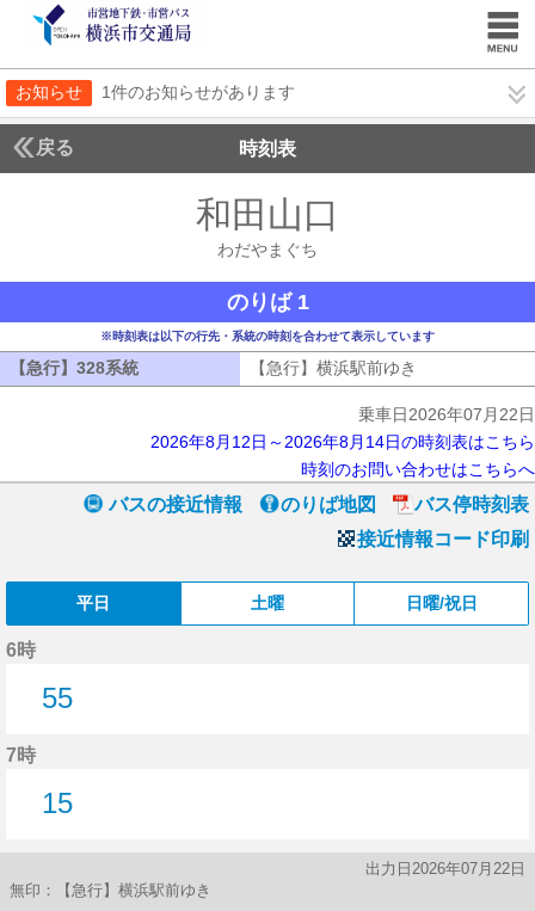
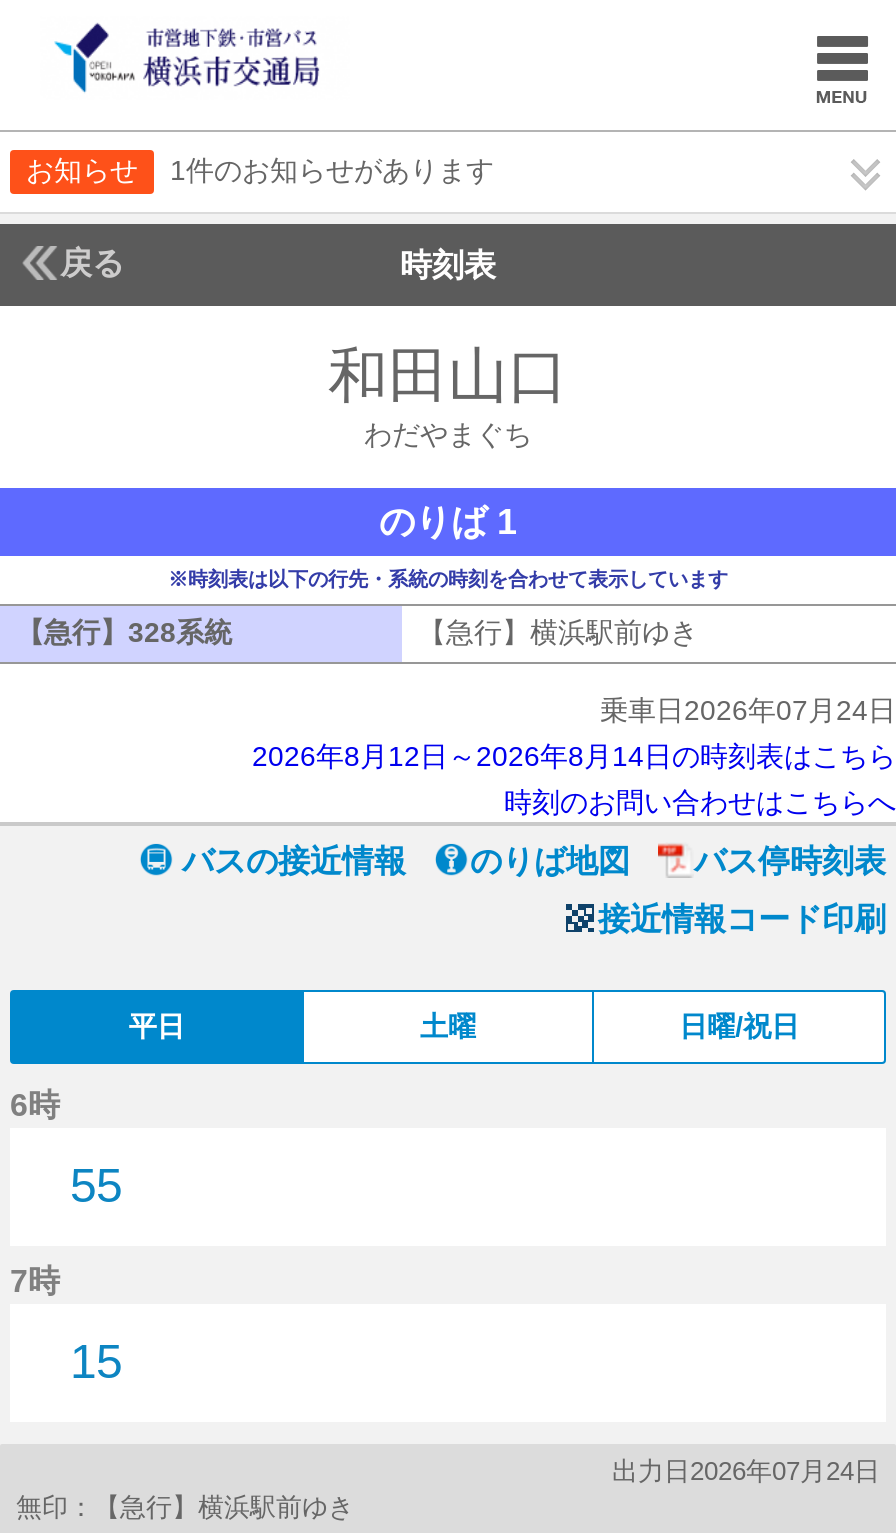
[358,405,535,424] 乗車日2026年07月22日 -> [600,694,896,726] 乗車日2026年07月24日
[365,860,525,878] 出力日2026年07月22日 -> [612,1456,880,1486] 出力日2026年07月24日

